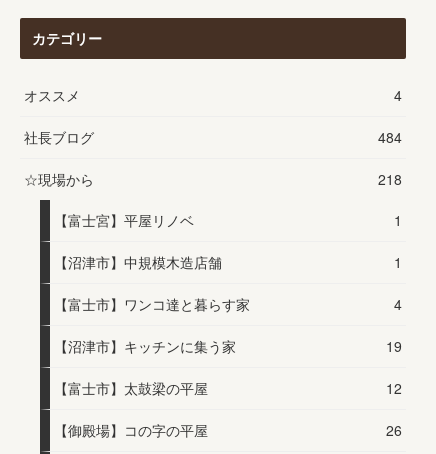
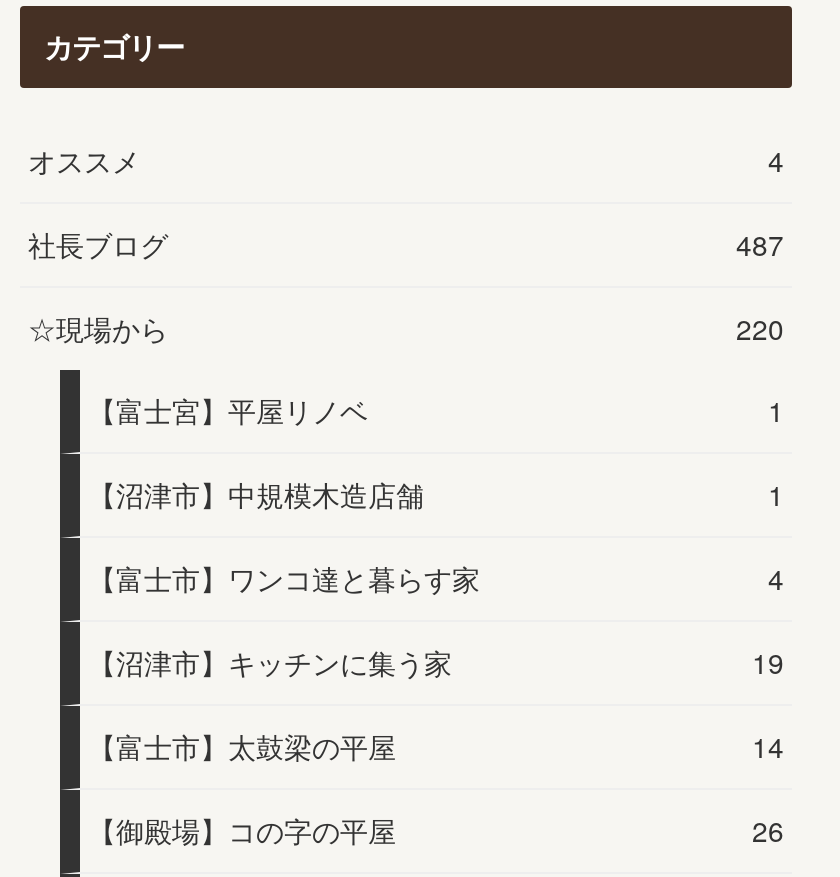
[378,127,402,147] 484 -> [736,224,784,264] 487
[378,169,402,189] 218 -> [736,308,784,348] 220
[386,378,402,398] 12 -> [752,726,784,766] 14

